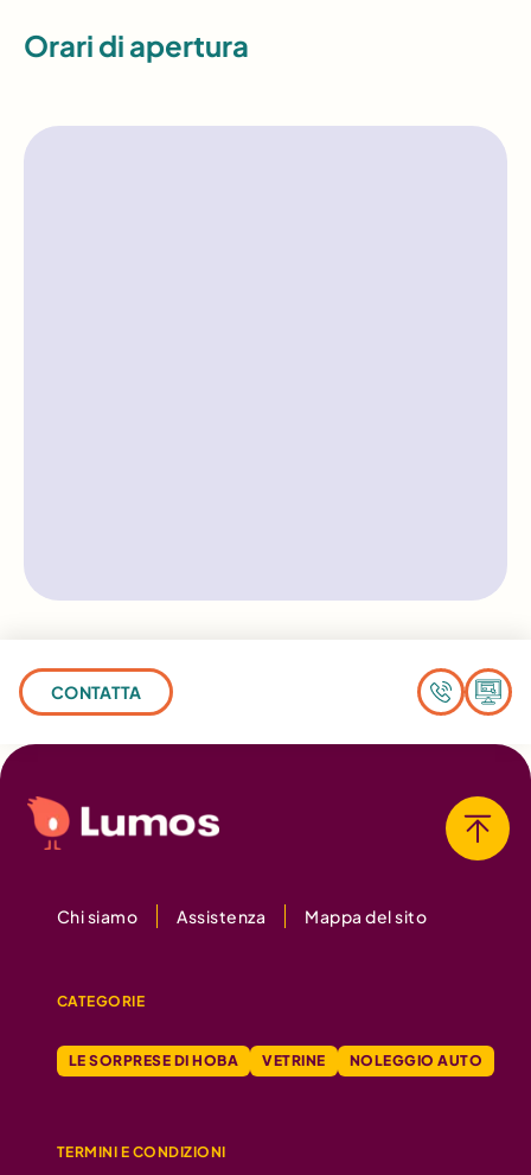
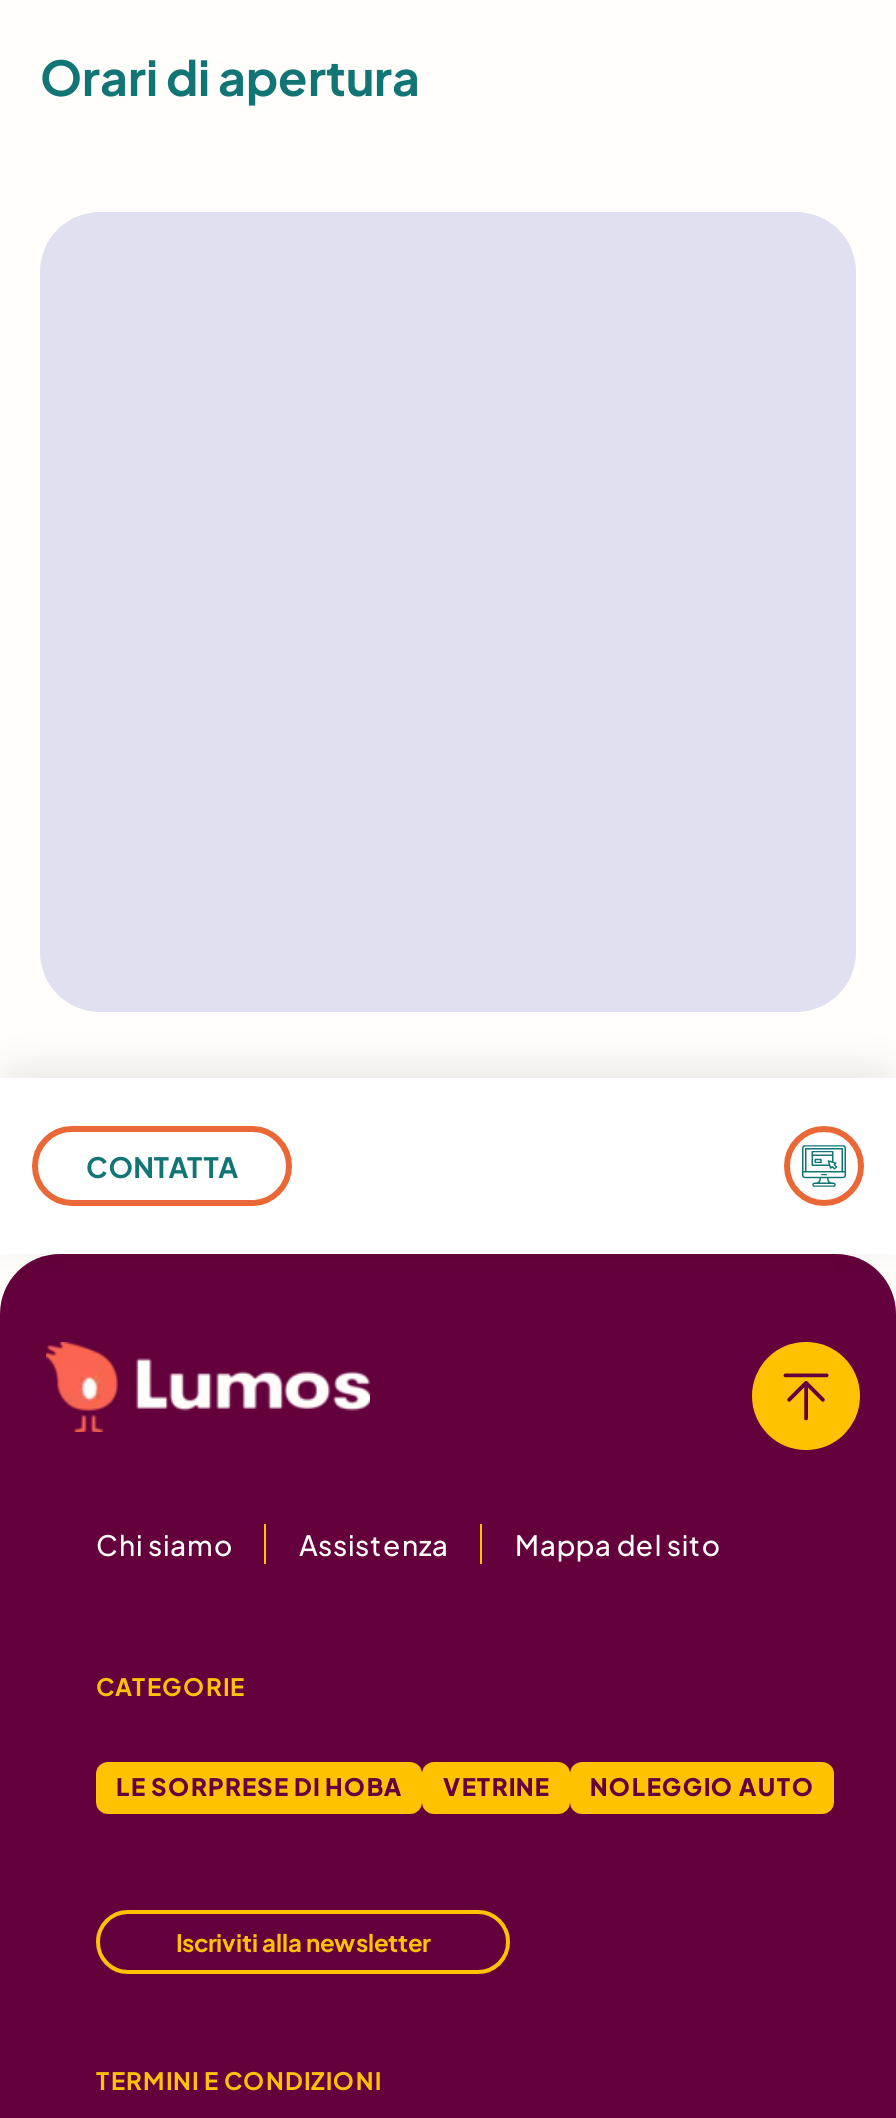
[416,667,465,717] [image] -> none
none -> [176,1927,430,1957] Iscriviti alla newsletter

